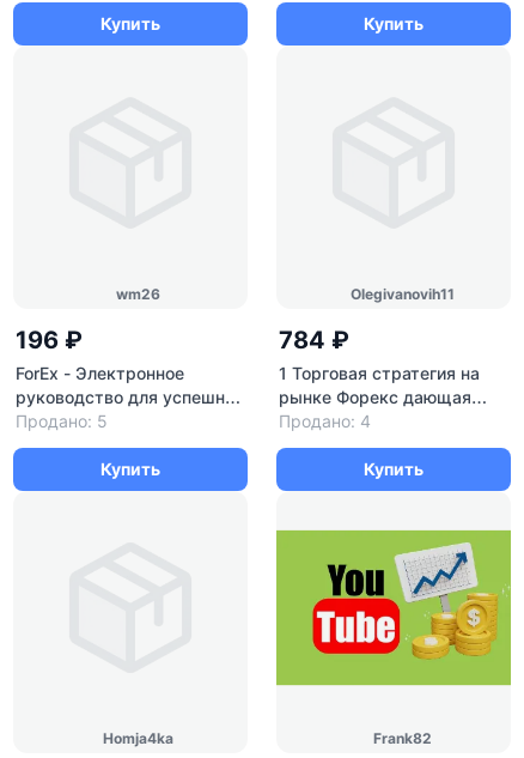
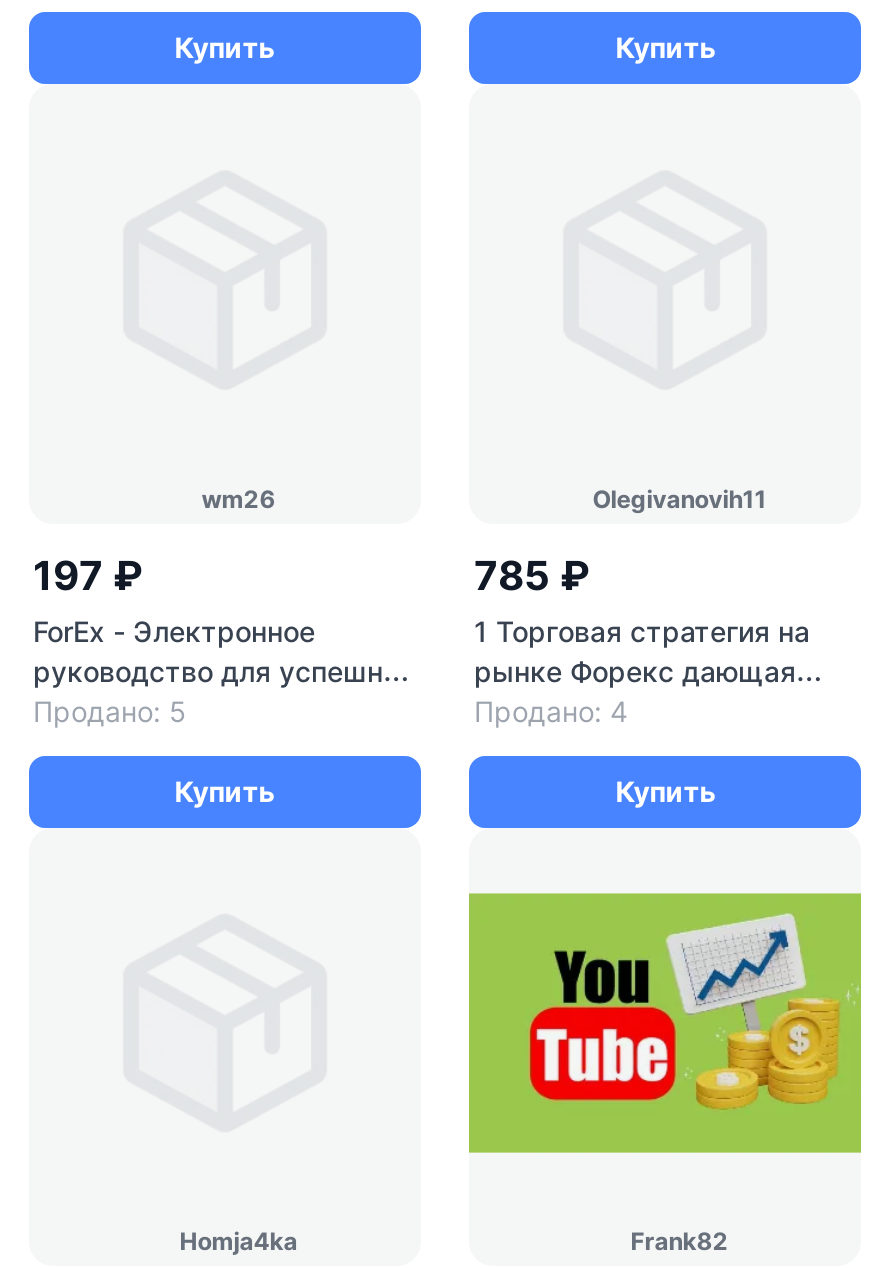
[16,325,83,354] 196 ₽ -> [33,551,143,599] 197 ₽
[279,325,350,354] 784 ₽ -> [474,551,590,599] 785 ₽

